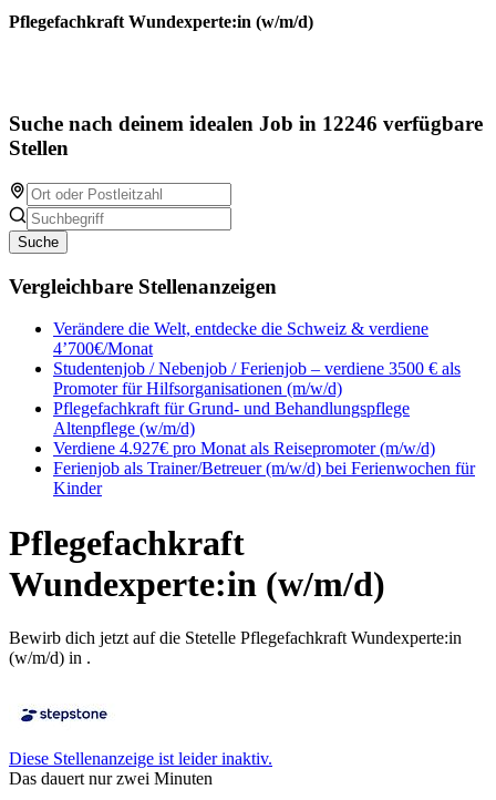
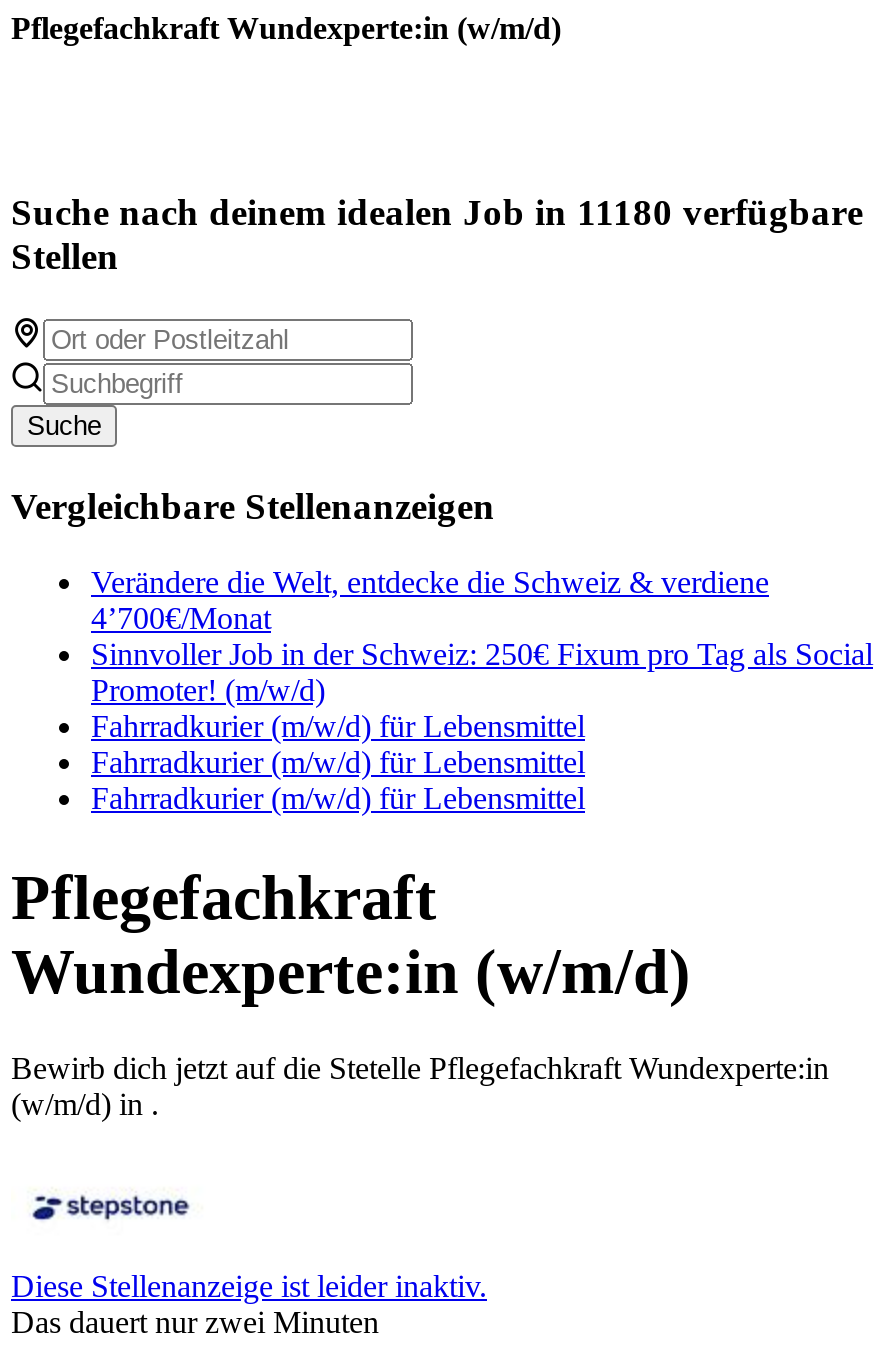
[9,112,483,135] Suche nach deinem idealen Job in 12246 verfügbare -> [11,191,863,233] Suche nach deinem idealen Job in 11180 verfügbare
[53,359,475,498] Studentenjob / Nebenjob / Ferienjob – verdiene 3500 € als | Promoter für Hilfsorganisationen (m/w/d) | Pflegefachkraft für Grund- und Behandlungspflege | Altenpflege (w/m/d) | Verdiene 4.927€ pro Monat als Reisepromoter (m/w/d) | Ferienjob als Trainer/Betreuer (m/w/d) bei Ferienwochen für | Kinder -> [91,638,873,816] Sinnvoller Job in der Schweiz: 250€ Fixum pro Tag als Social | Promoter! (m/w/d) | Fahrradkurier (m/w/d) für Lebensmittel | Fahrradkurier (m/w/d) für Lebensmittel | Fahrradkurier (m/w/d) für Lebensmittel

